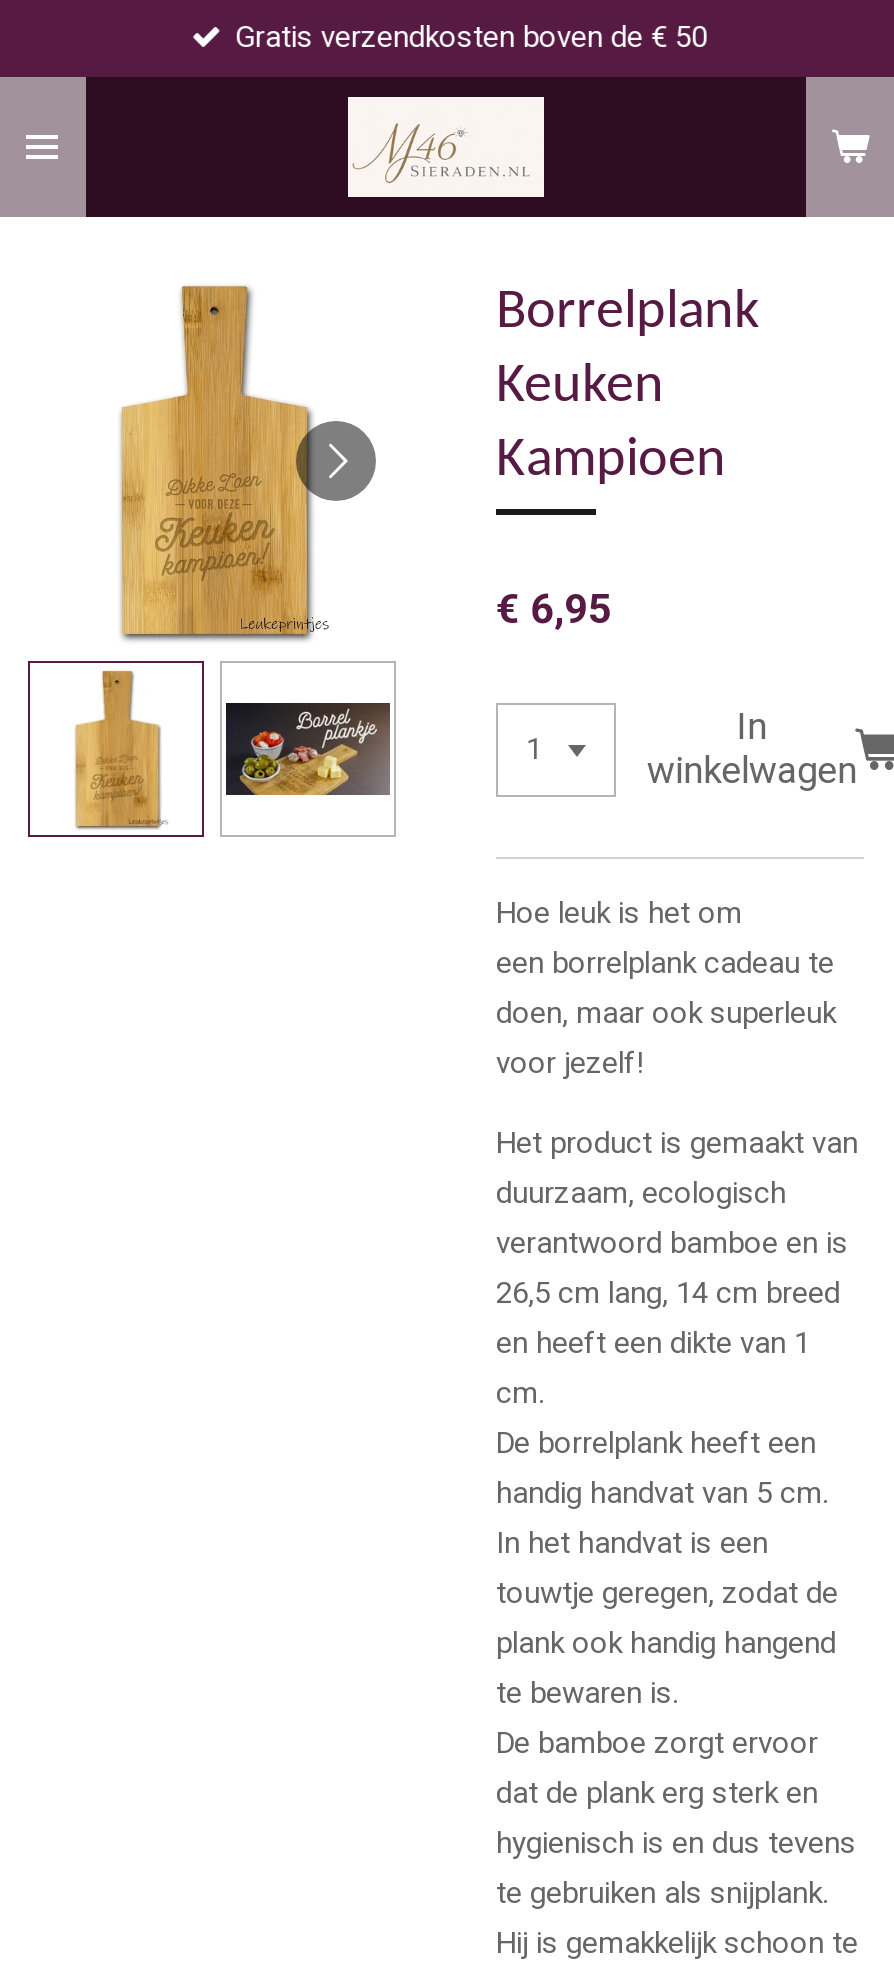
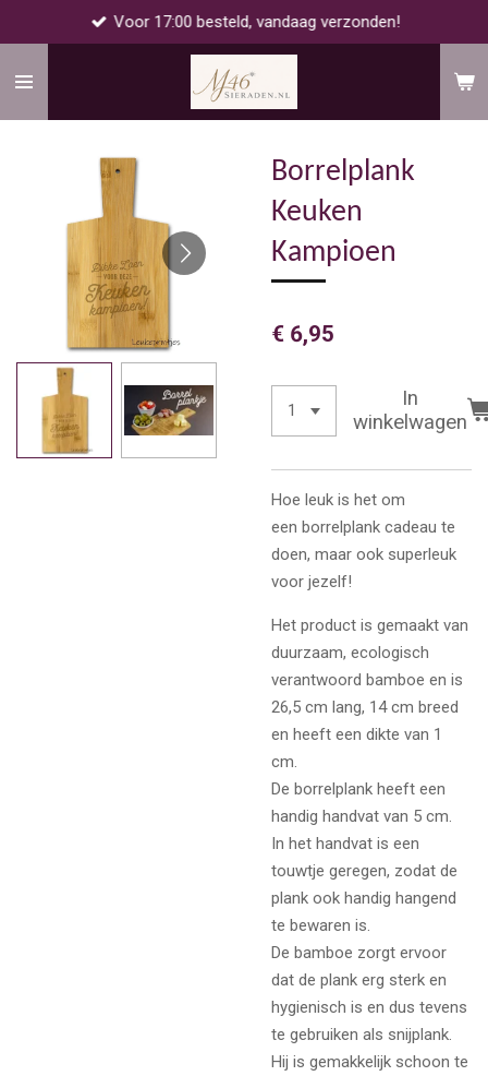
[235,18,707,54] Gratis verzendkosten boven de € 50 -> [114,11,401,31] Voor 17:00 besteld, vandaag verzonden!

